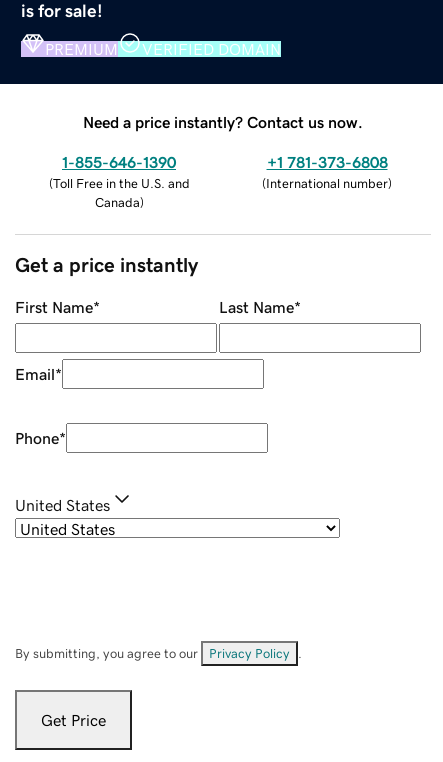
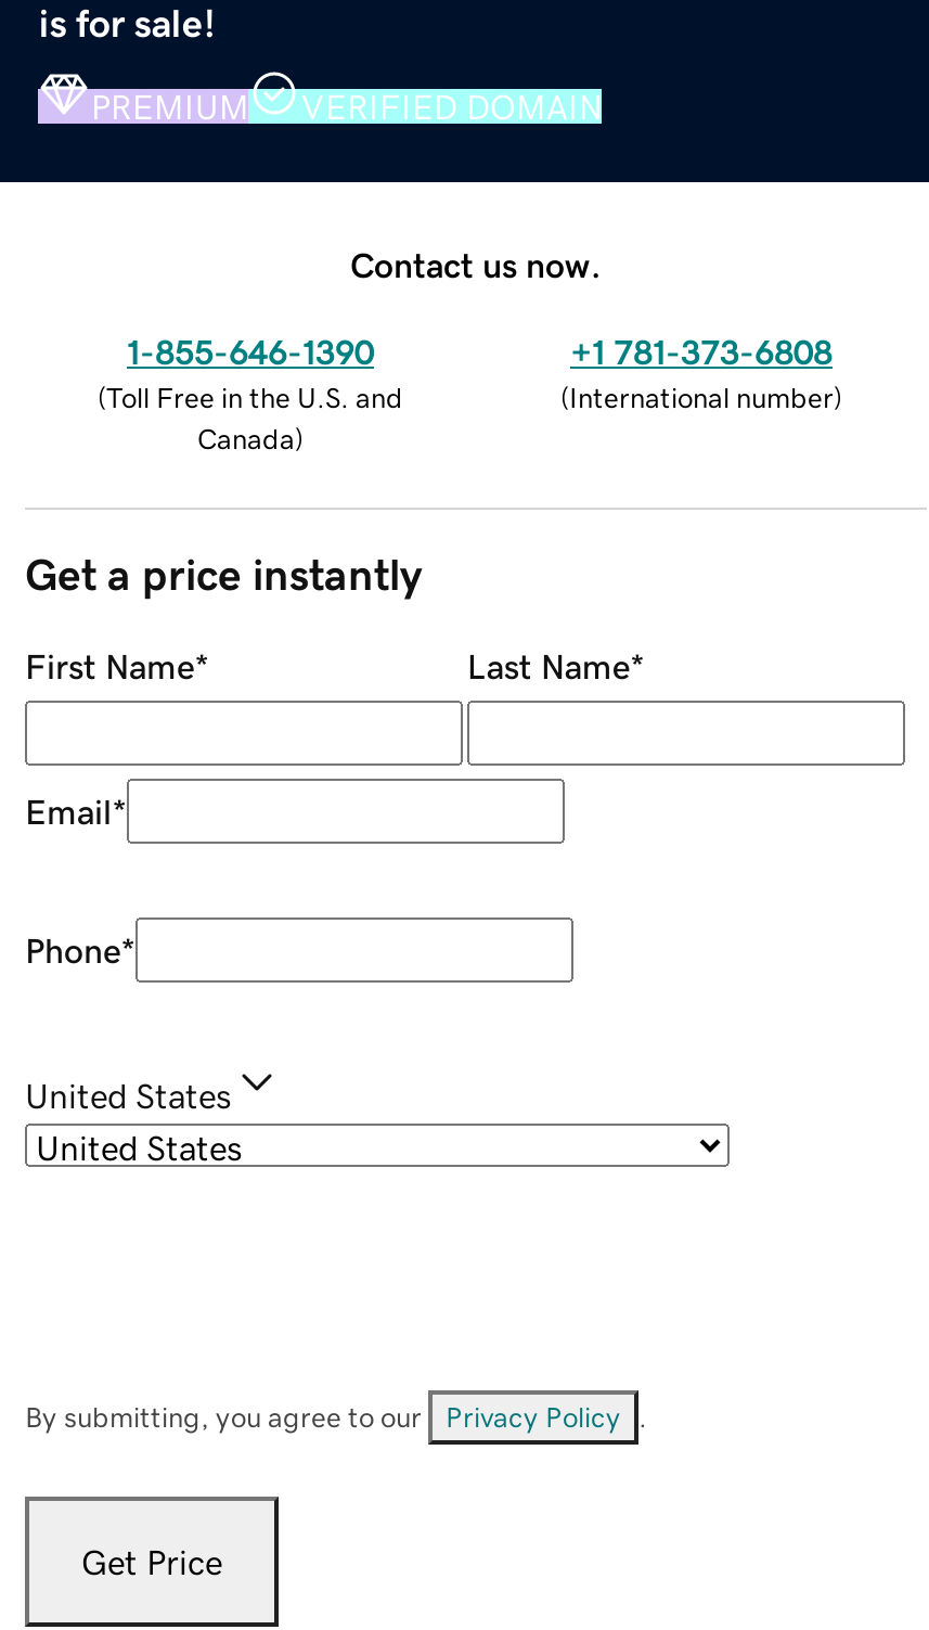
[83,114,363,130] Need a price instantly? Contact us now. -> [350,246,602,281] Contact us now.

